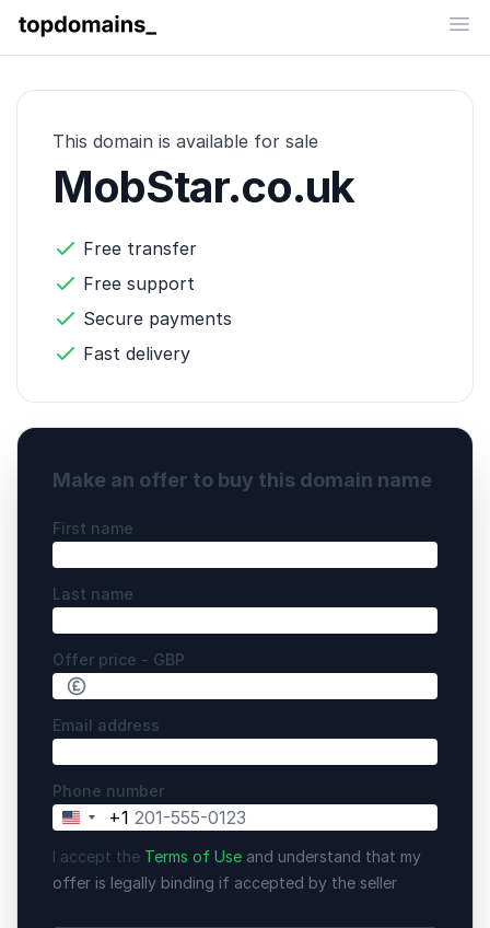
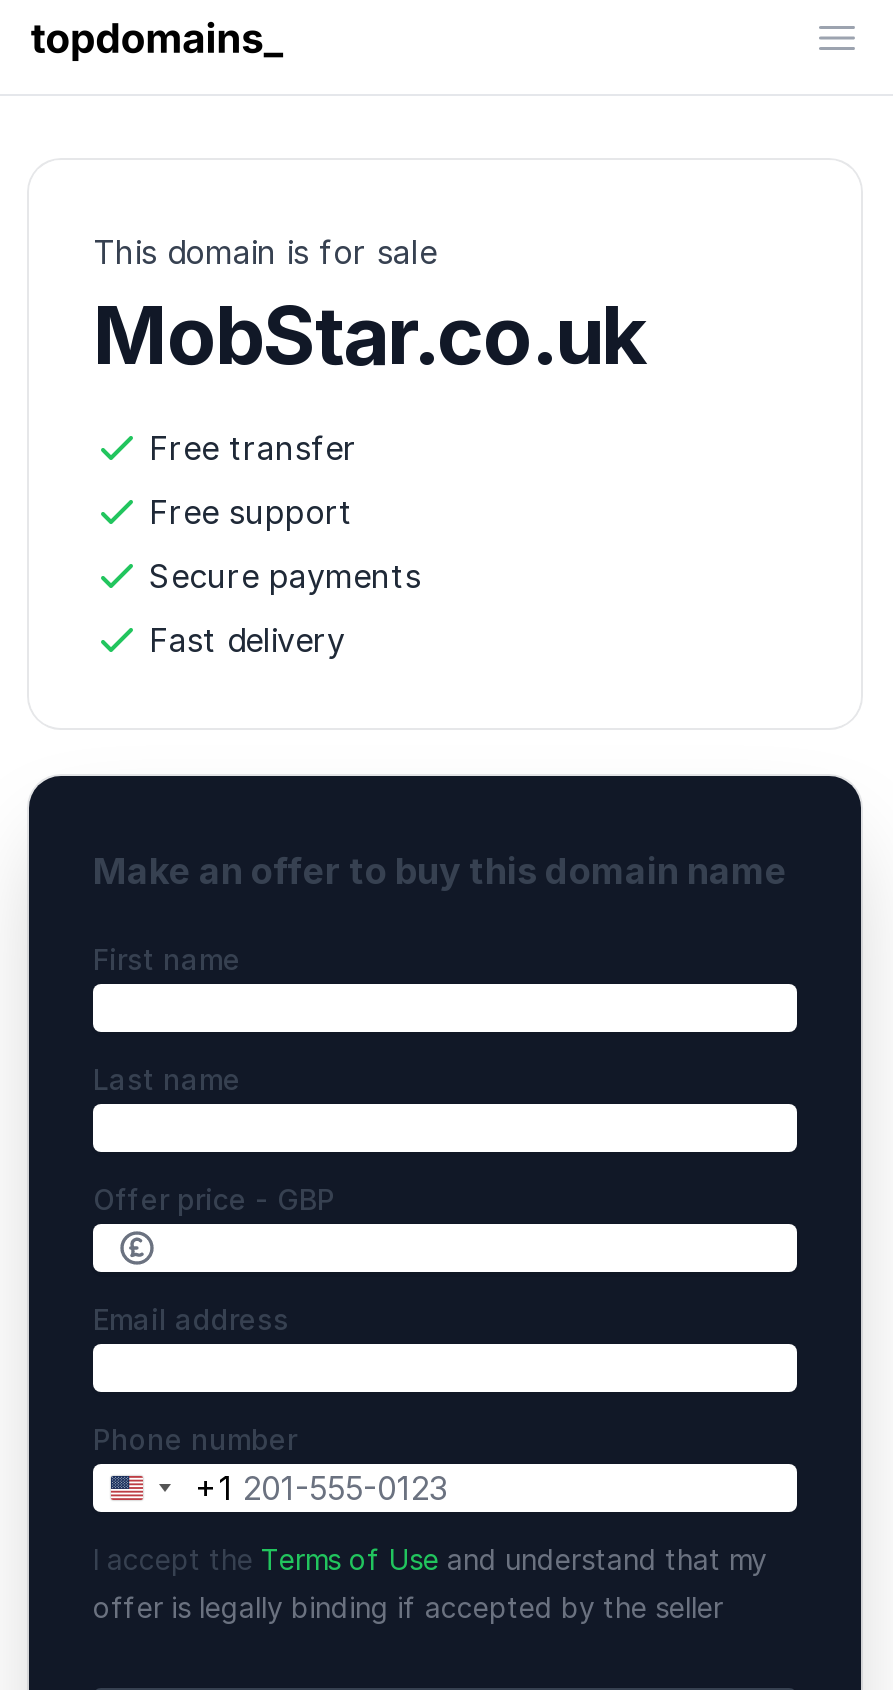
[52,130,318,152] This domain is available for sale -> [93,232,437,272] This domain is for sale

